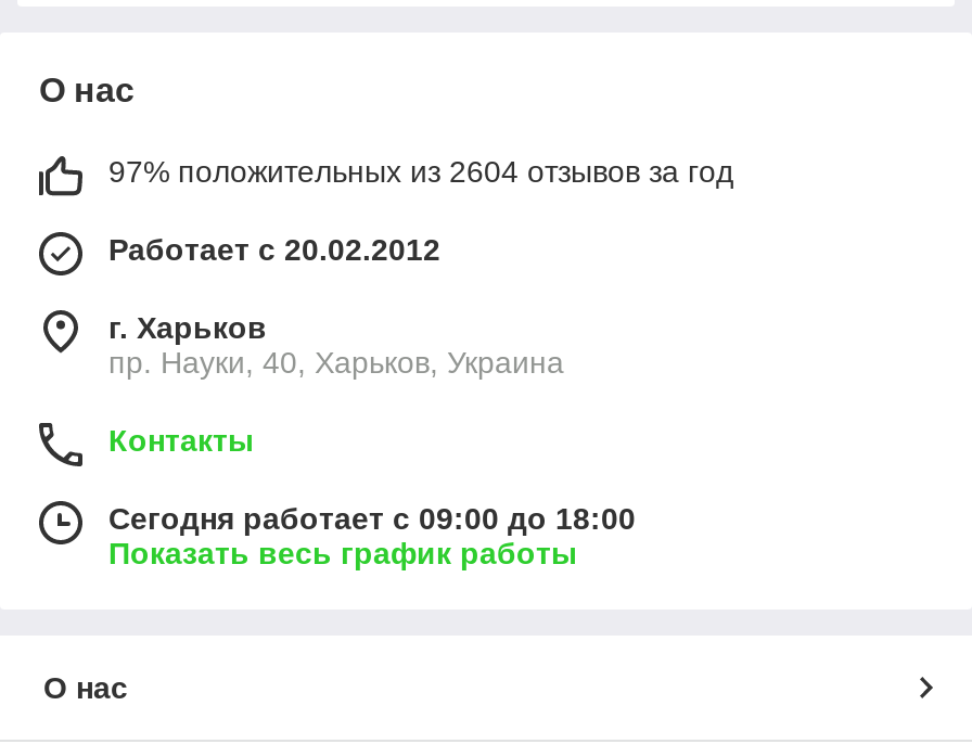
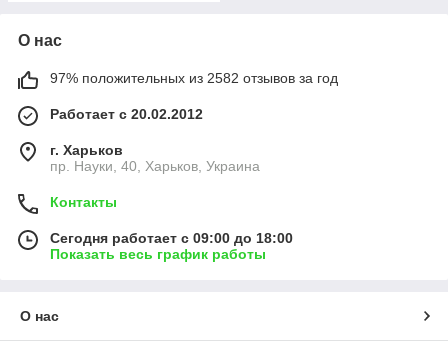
[108,154,733,188] 97% положительных из 2604 отзывов за год -> [50,70,338,86] 97% положительных из 2582 отзывов за год

